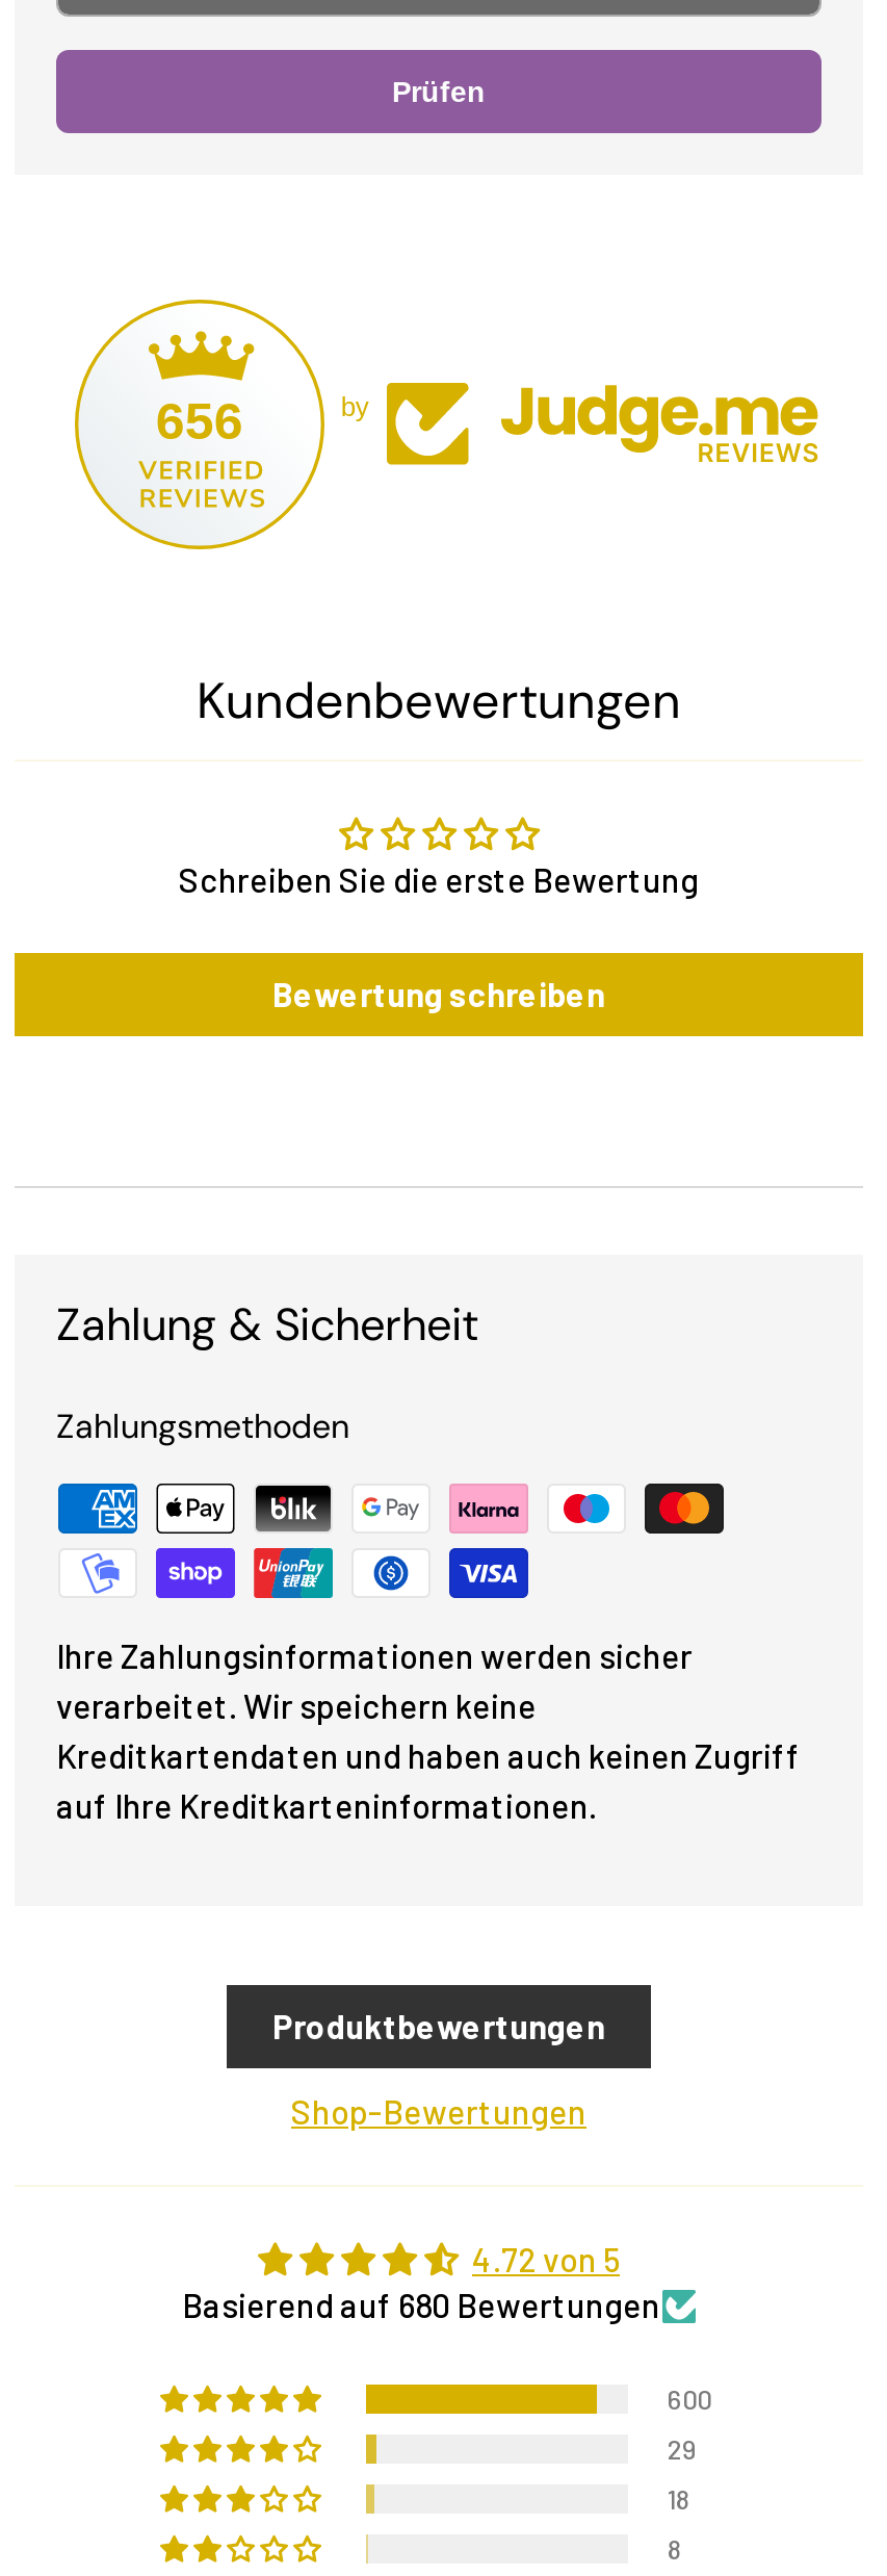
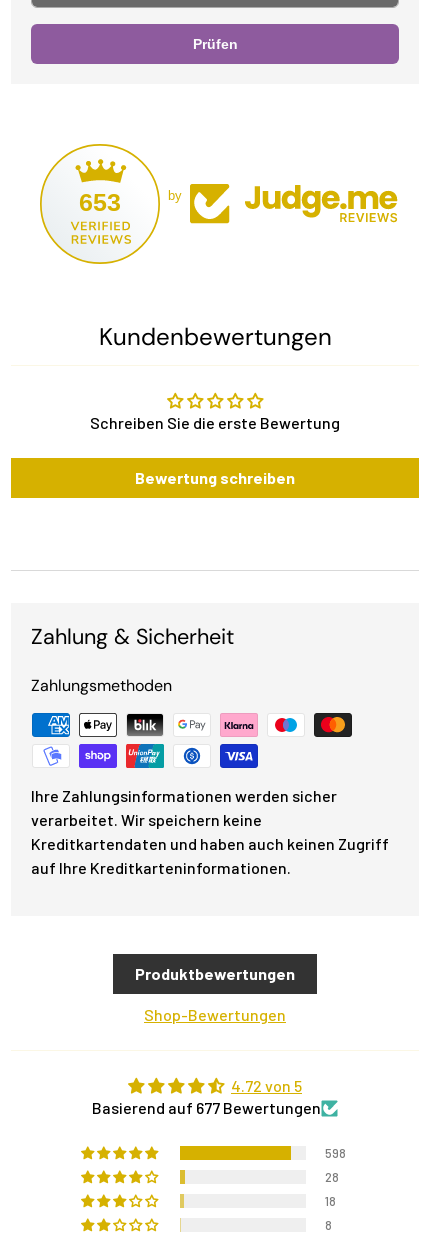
[156,392,243,450] 656 -> [79,188,121,216] 653
[182,2286,660,2325] Basierend auf 680 Bewertungen -> [92,1098,321,1117] Basierend auf 677 Bewertungen
[668,2383,711,2416] 600 -> [325,1145,346,1161] 598
[668,2433,697,2466] 29 -> [325,1169,339,1185] 28

